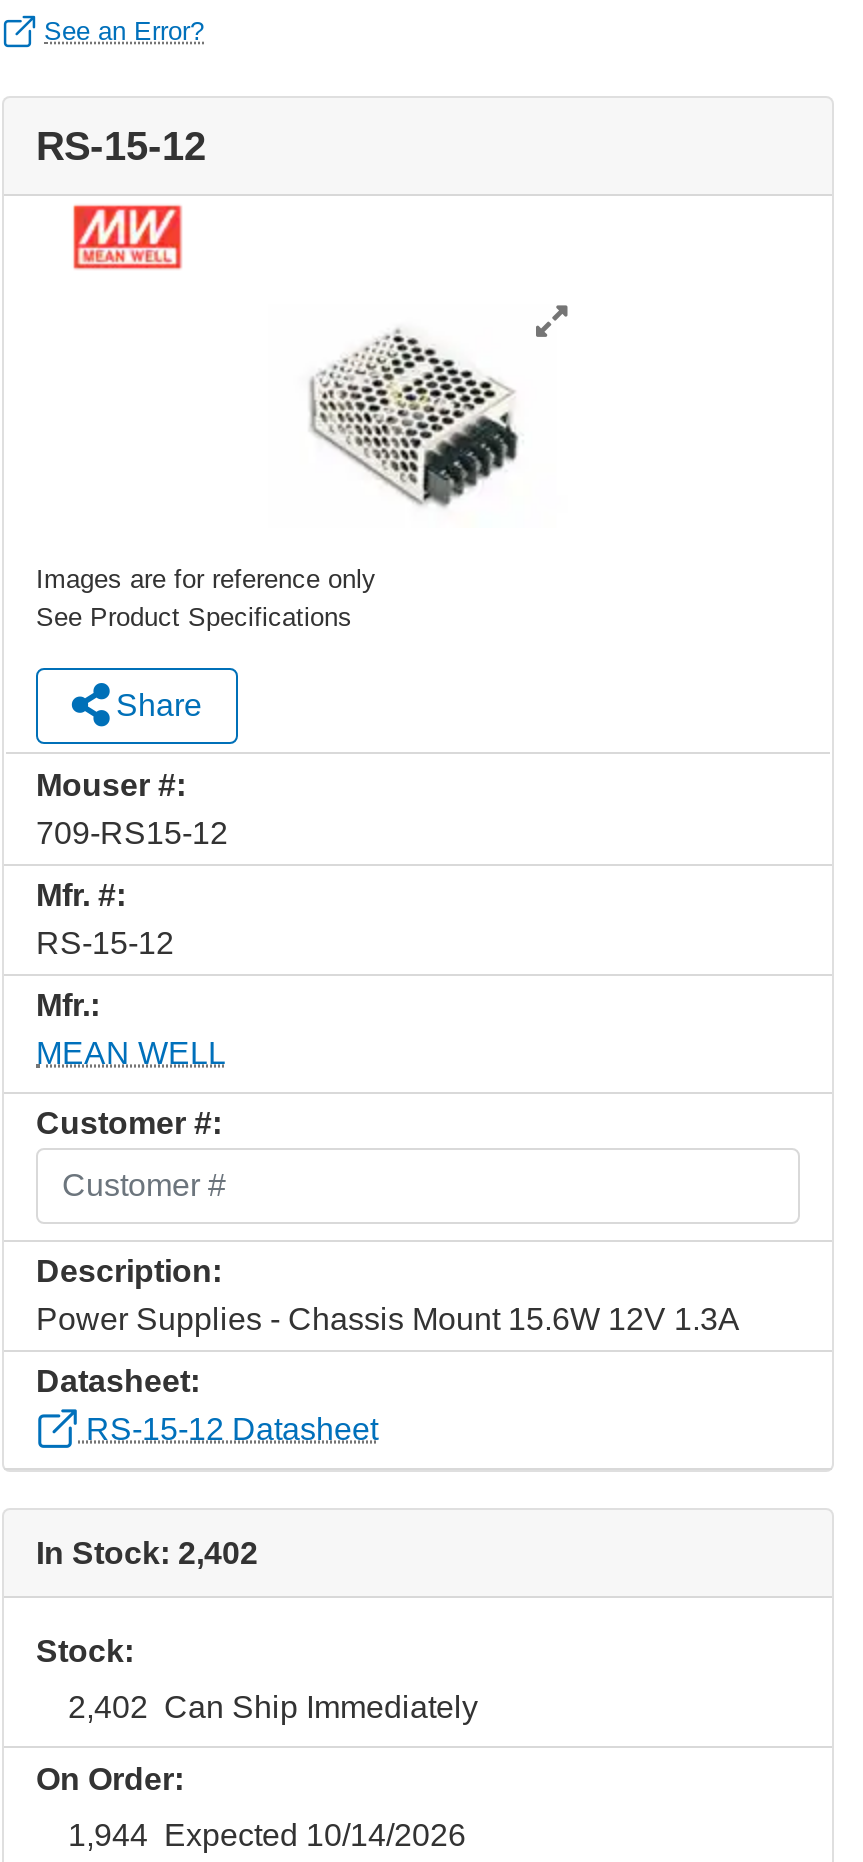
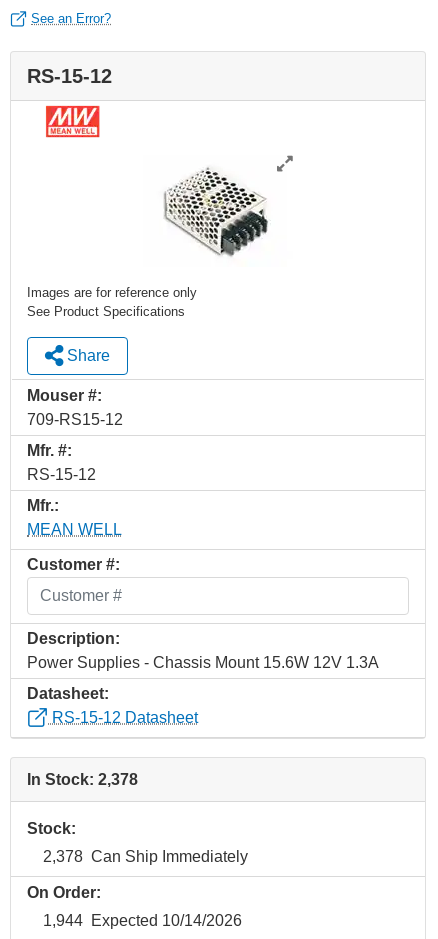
[36,1535,258,1569] In Stock: 2,402 -> [27,771,138,788] In Stock: 2,378
[68,1689,478,1723] 2,402 Can Ship Immediately -> [43,848,248,865] 2,378 Can Ship Immediately

